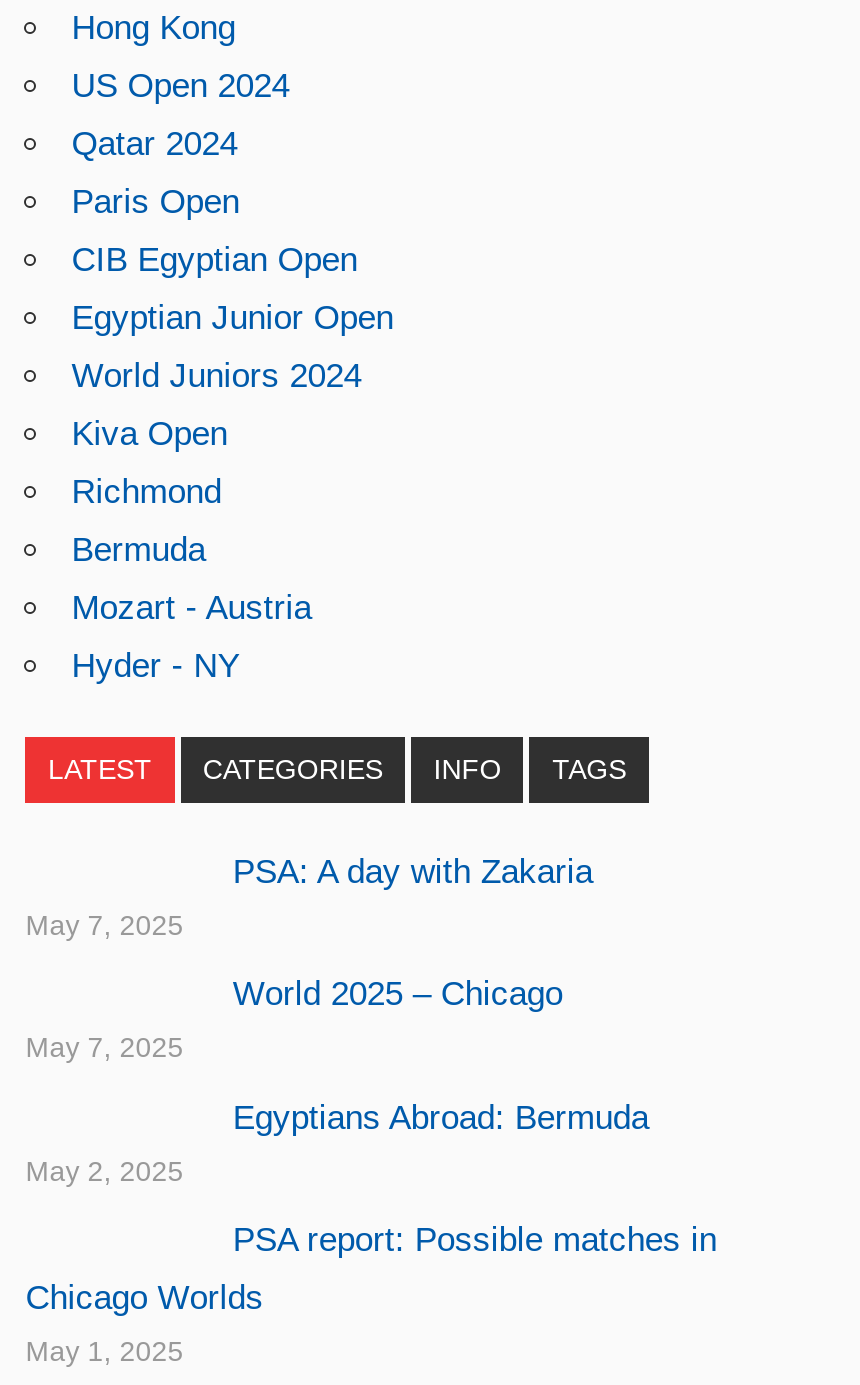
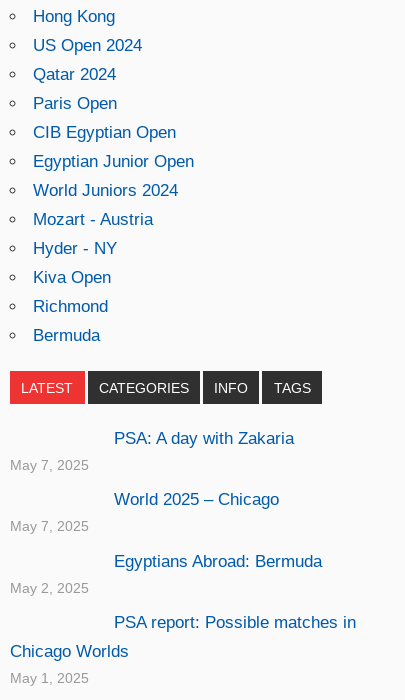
moved [71,415,227,569] -> [33,268,111,345]: Kiva Open | Richmond | Bermuda
moved [71,589,311,685] -> [33,210,153,258]: Mozart - Austria | Hyder - NY

